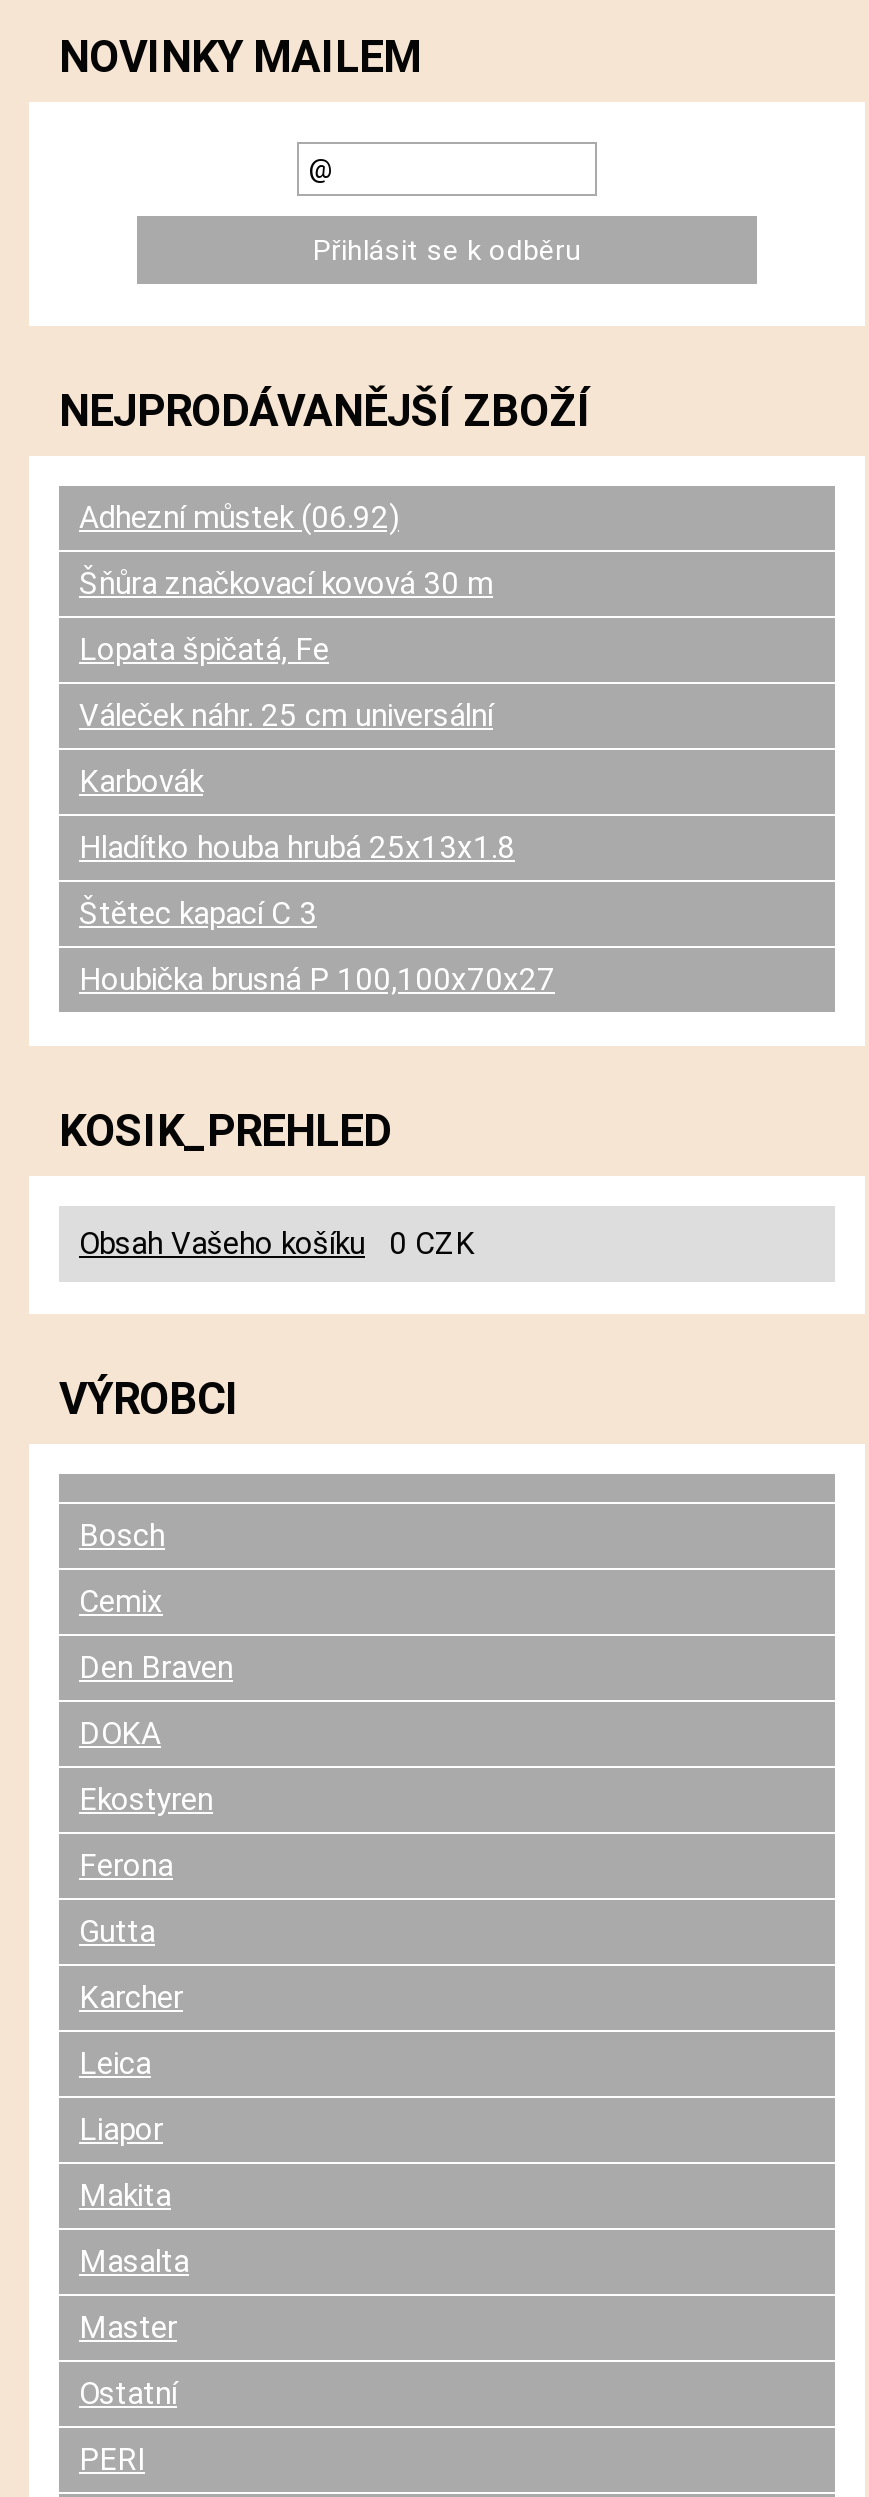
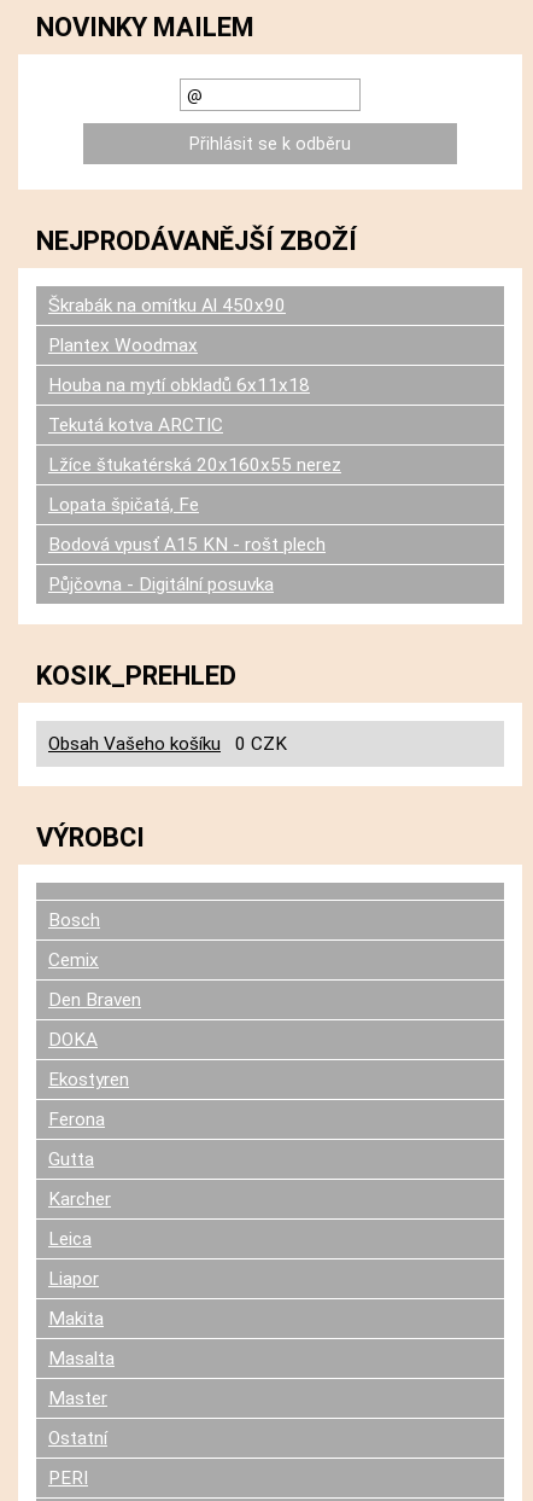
[79,501,493,603] Adhezní můstek (06.92) | Šňůra značkovací kovová 30 m -> [48,295,341,476] Škrabák na omítku Al 450x90 | Plantex Woodmax | Houba na mytí obkladů 6x11x18 | Tekutá kotva ARCTIC | Lžíce štukatérská 20x160x55 nerez
moved [79,633,329,669] -> [48,494,199,516]: Lopata špičatá, Fe
[79,699,555,999] Váleček náhr. 25 cm universální | Karbovák | Hladítko houba hrubá 25x13x1.8 | Štětec kapací C 3 | Houbička brusná P 100,100x70x27 -> [48,534,326,596] Bodová vpusť A15 KN - rošt plech | Půjčovna - Digitální posuvka

